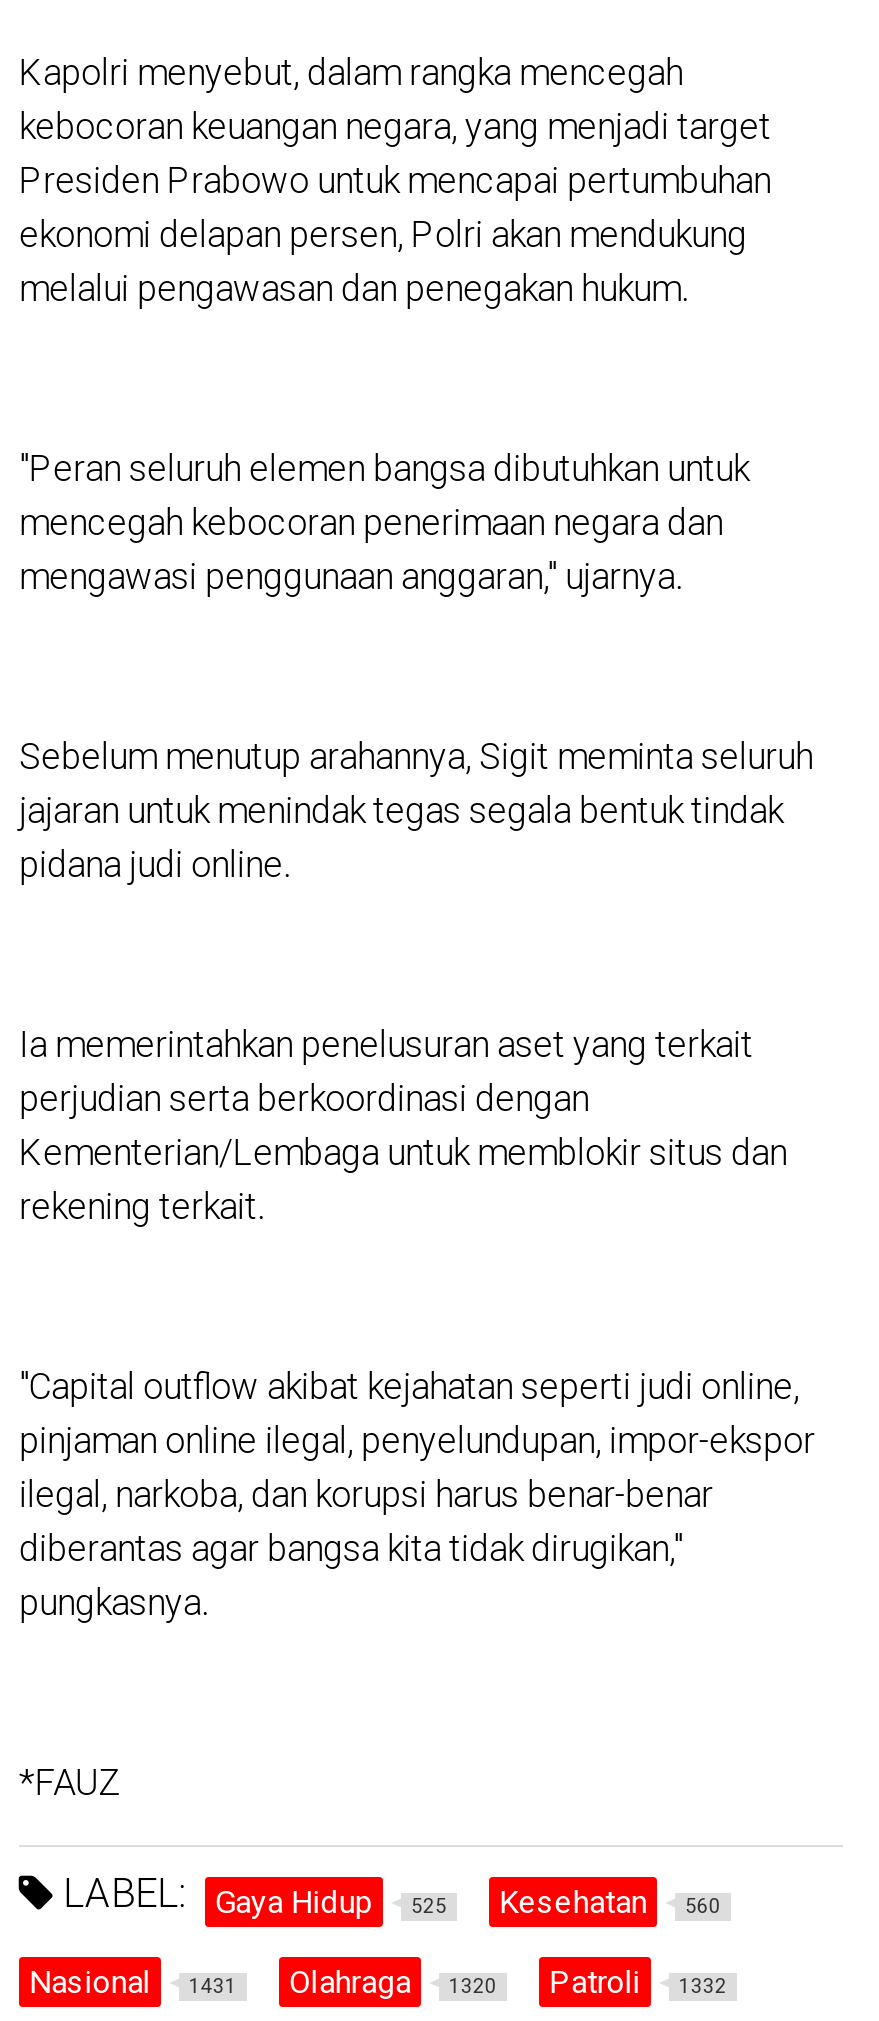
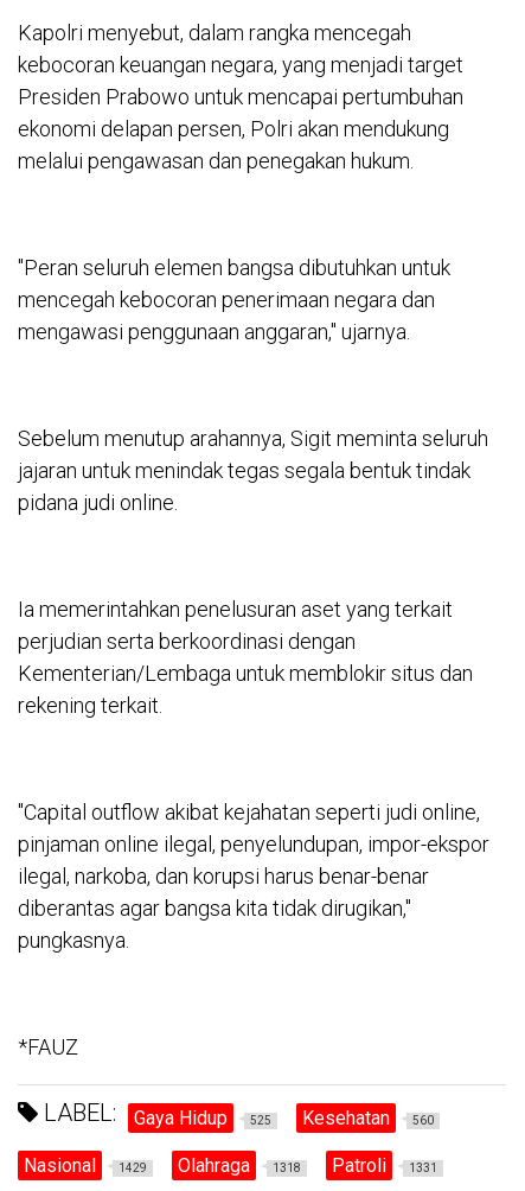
[29,1964,237,2002] Nasional 1431 -> [24,1155,147,1177] Nasional 1429
[289,1964,497,2002] Olahraga 1320 -> [178,1155,301,1177] Olahraga 1318
[549,1964,727,2002] Patroli 1332 -> [332,1155,437,1177] Patroli 1331

